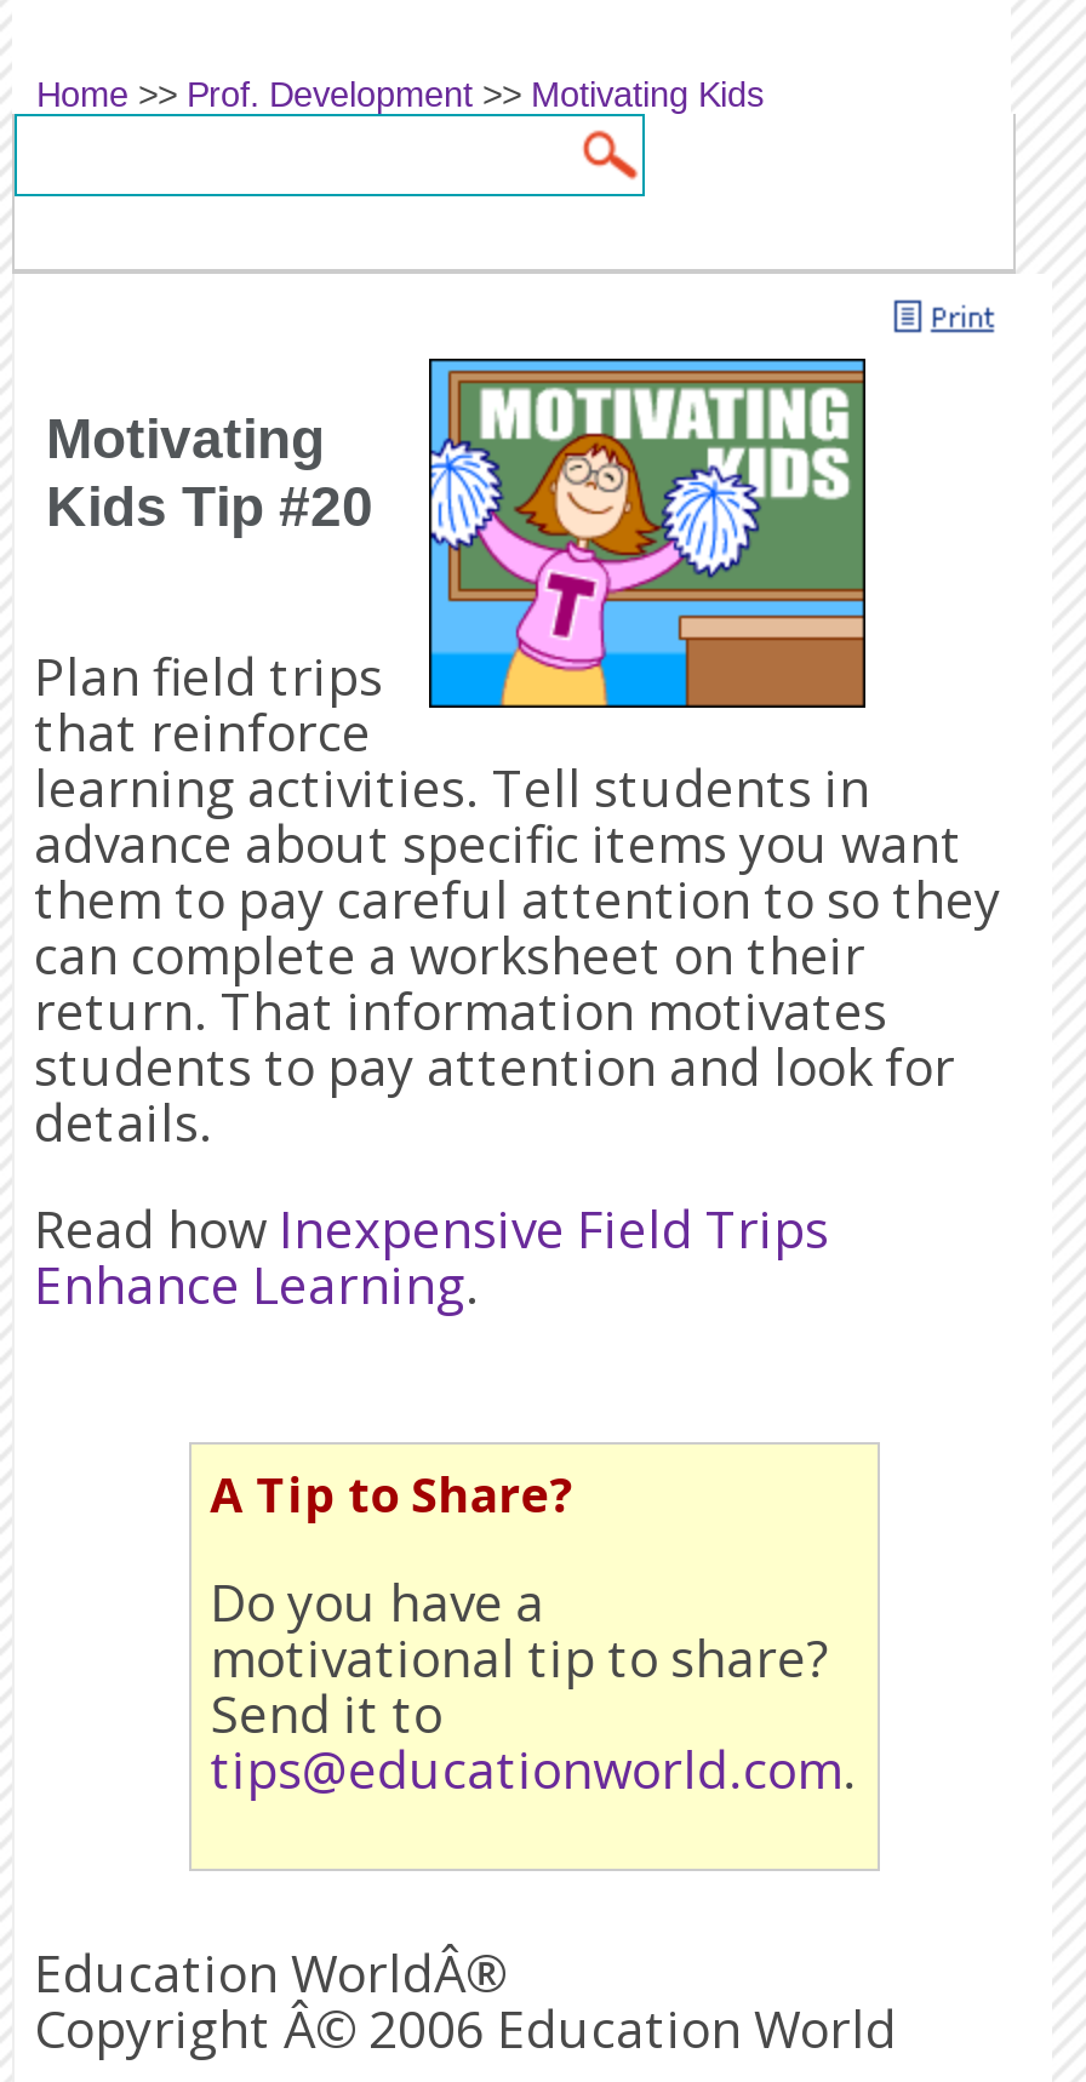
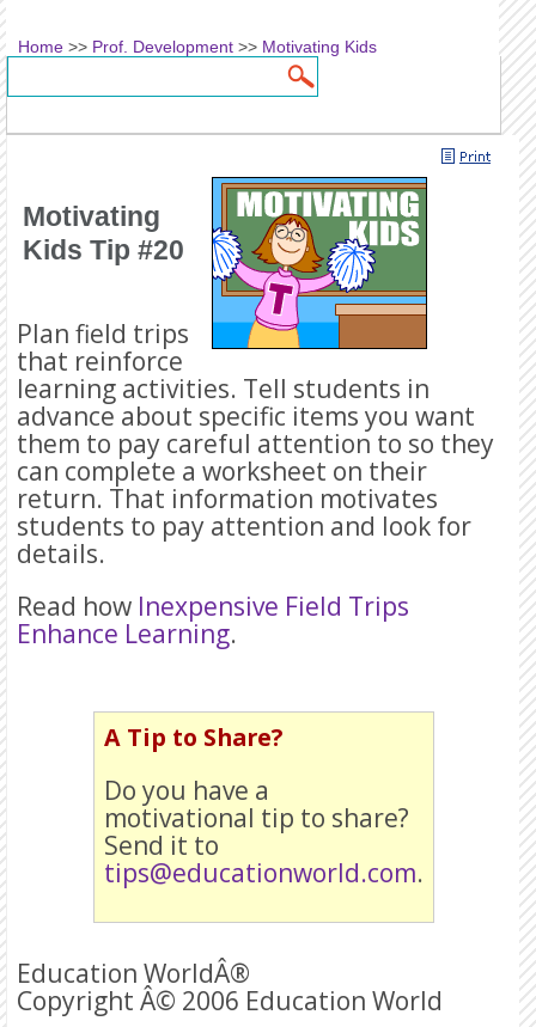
[429,434,759,611] [image] -> [212,213,374,293] [image]

